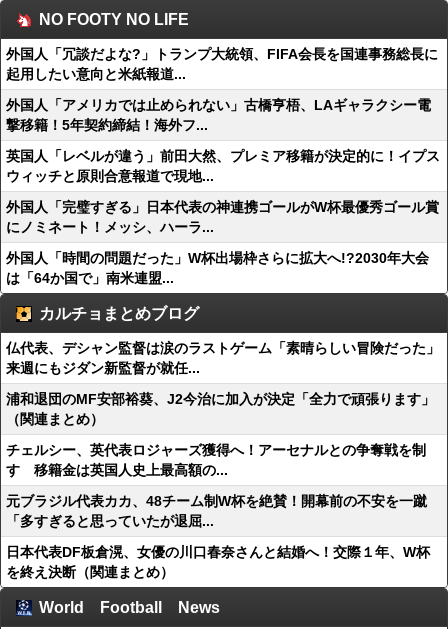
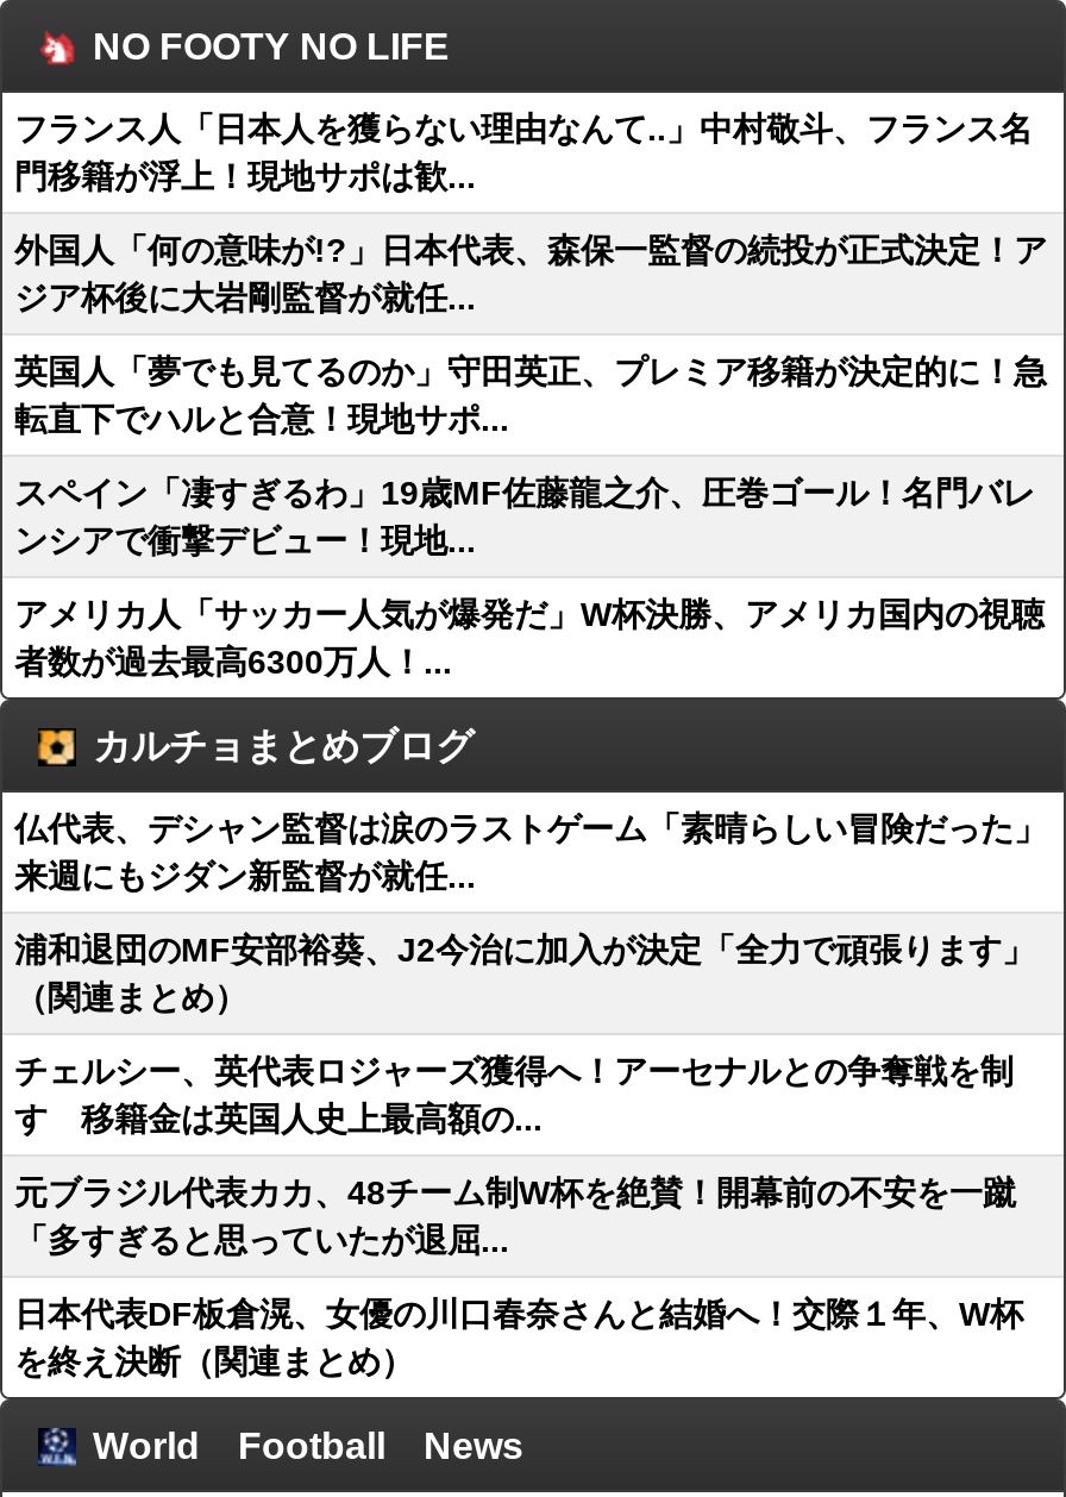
[6,46,438,82] 外国人「冗談だよな?」トランプ大統領、FIFA会長を国連事務総長に | 起用したい意向と米紙報道... -> [14,109,1033,195] フランス人「日本人を獲らない理由なんて..」中村敬斗、フランス名 | 門移籍が浮上！現地サポは歓...
[6,97,431,133] 外国人「アメリカでは止められない」古橋亨梧、LAギャラクシー電 | 撃移籍！5年契約締結！海外フ... -> [14,231,1047,317] 外国人「何の意味が!?」日本代表、森保一監督の続投が正式決定！ア | ジア杯後に大岩剛監督が就任...
[6,148,440,184] 英国人「レベルが違う」前田大然、プレミア移籍が決定的に！イプス | ウィッチと原則合意報道で現地... -> [14,352,1047,438] 英国人「夢でも見てるのか」守田英正、プレミア移籍が決定的に！急 | 転直下でハルと合意！現地サポ...
[6,199,439,235] 外国人「完璧すぎる」日本代表の神連携ゴールがW杯最優秀ゴール賞 | にノミネート！メッシ、ハーラ... -> [14,474,1035,559] スペイン「凄すぎるわ」19歳MF佐藤龍之介、圧巻ゴール！名門バレ | ンシアで衝撃デビュー！現地...
[6,250,429,286] 外国人「時間の問題だった」W杯出場枠さらに拡大へ!?2030年大会 | は「64か国で」南米連盟... -> [14,595,1045,681] アメリカ人「サッカー人気が爆発だ」W杯決勝、アメリカ国内の視聴 | 者数が過去最高6300万人！...

